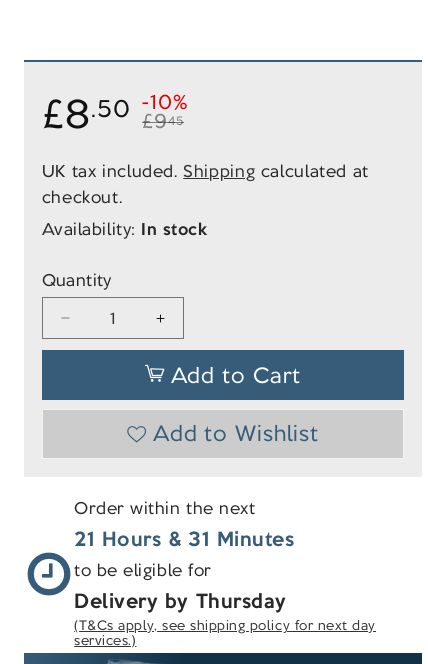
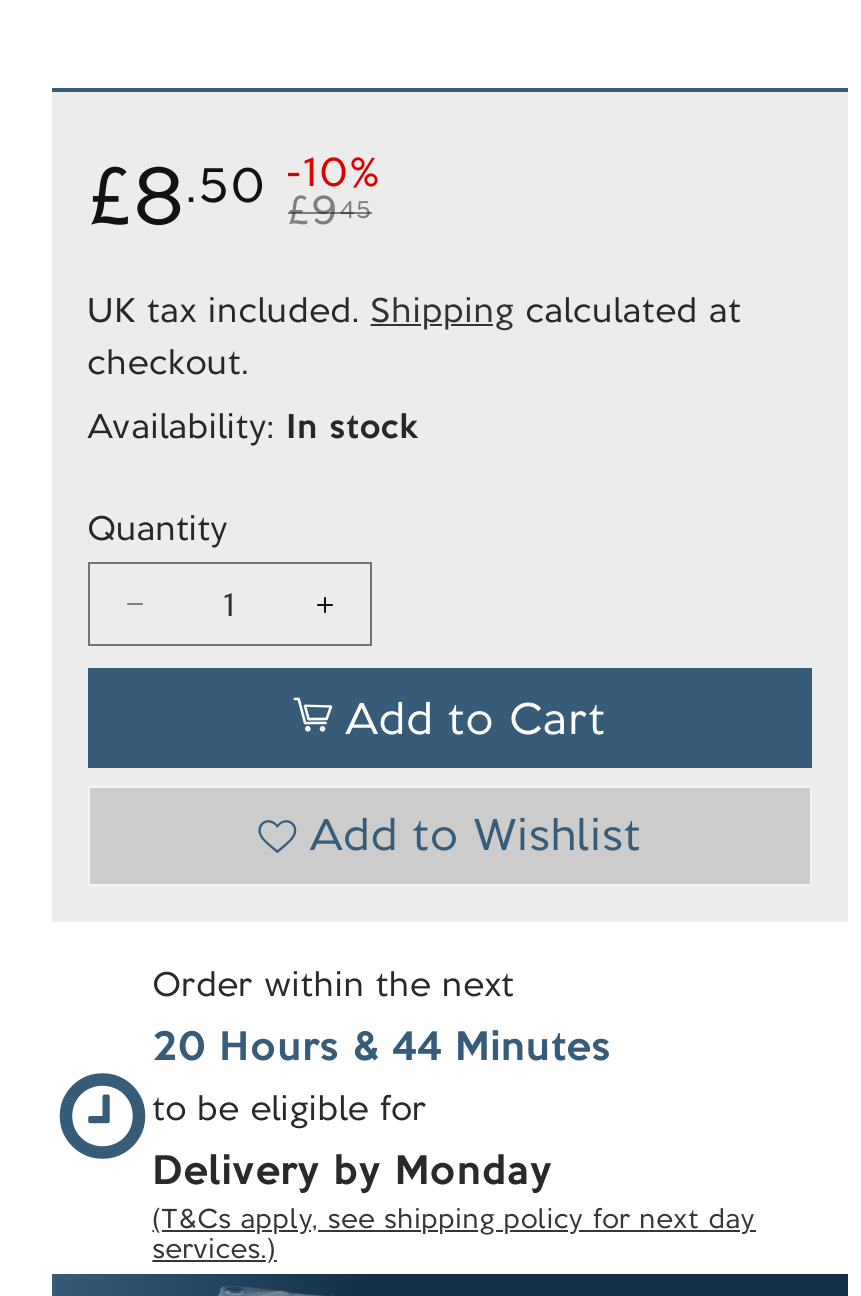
[74,524,294,553] 21 Hours & 31 Minutes -> [152,1017,611,1075] 20 Hours & 44 Minutes
[74,586,287,615] Delivery by Thursday -> [152,1141,553,1199] Delivery by Monday

